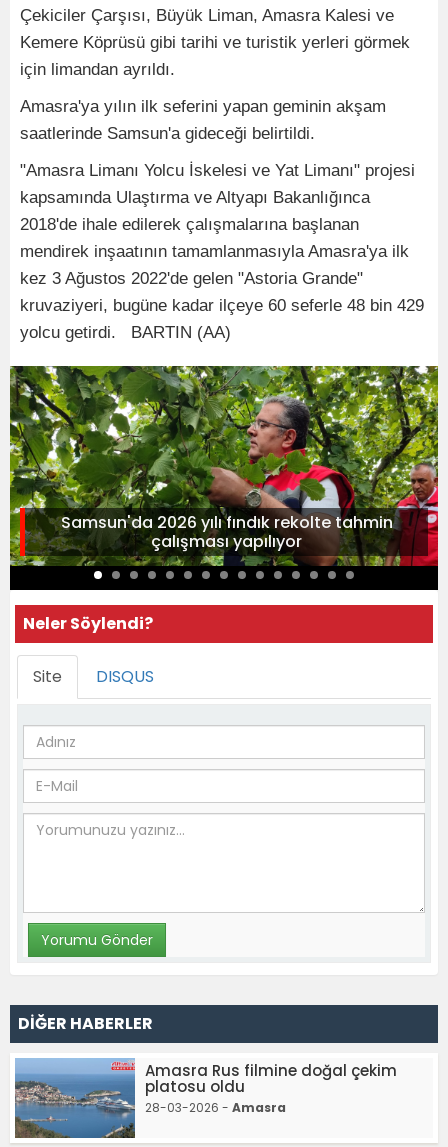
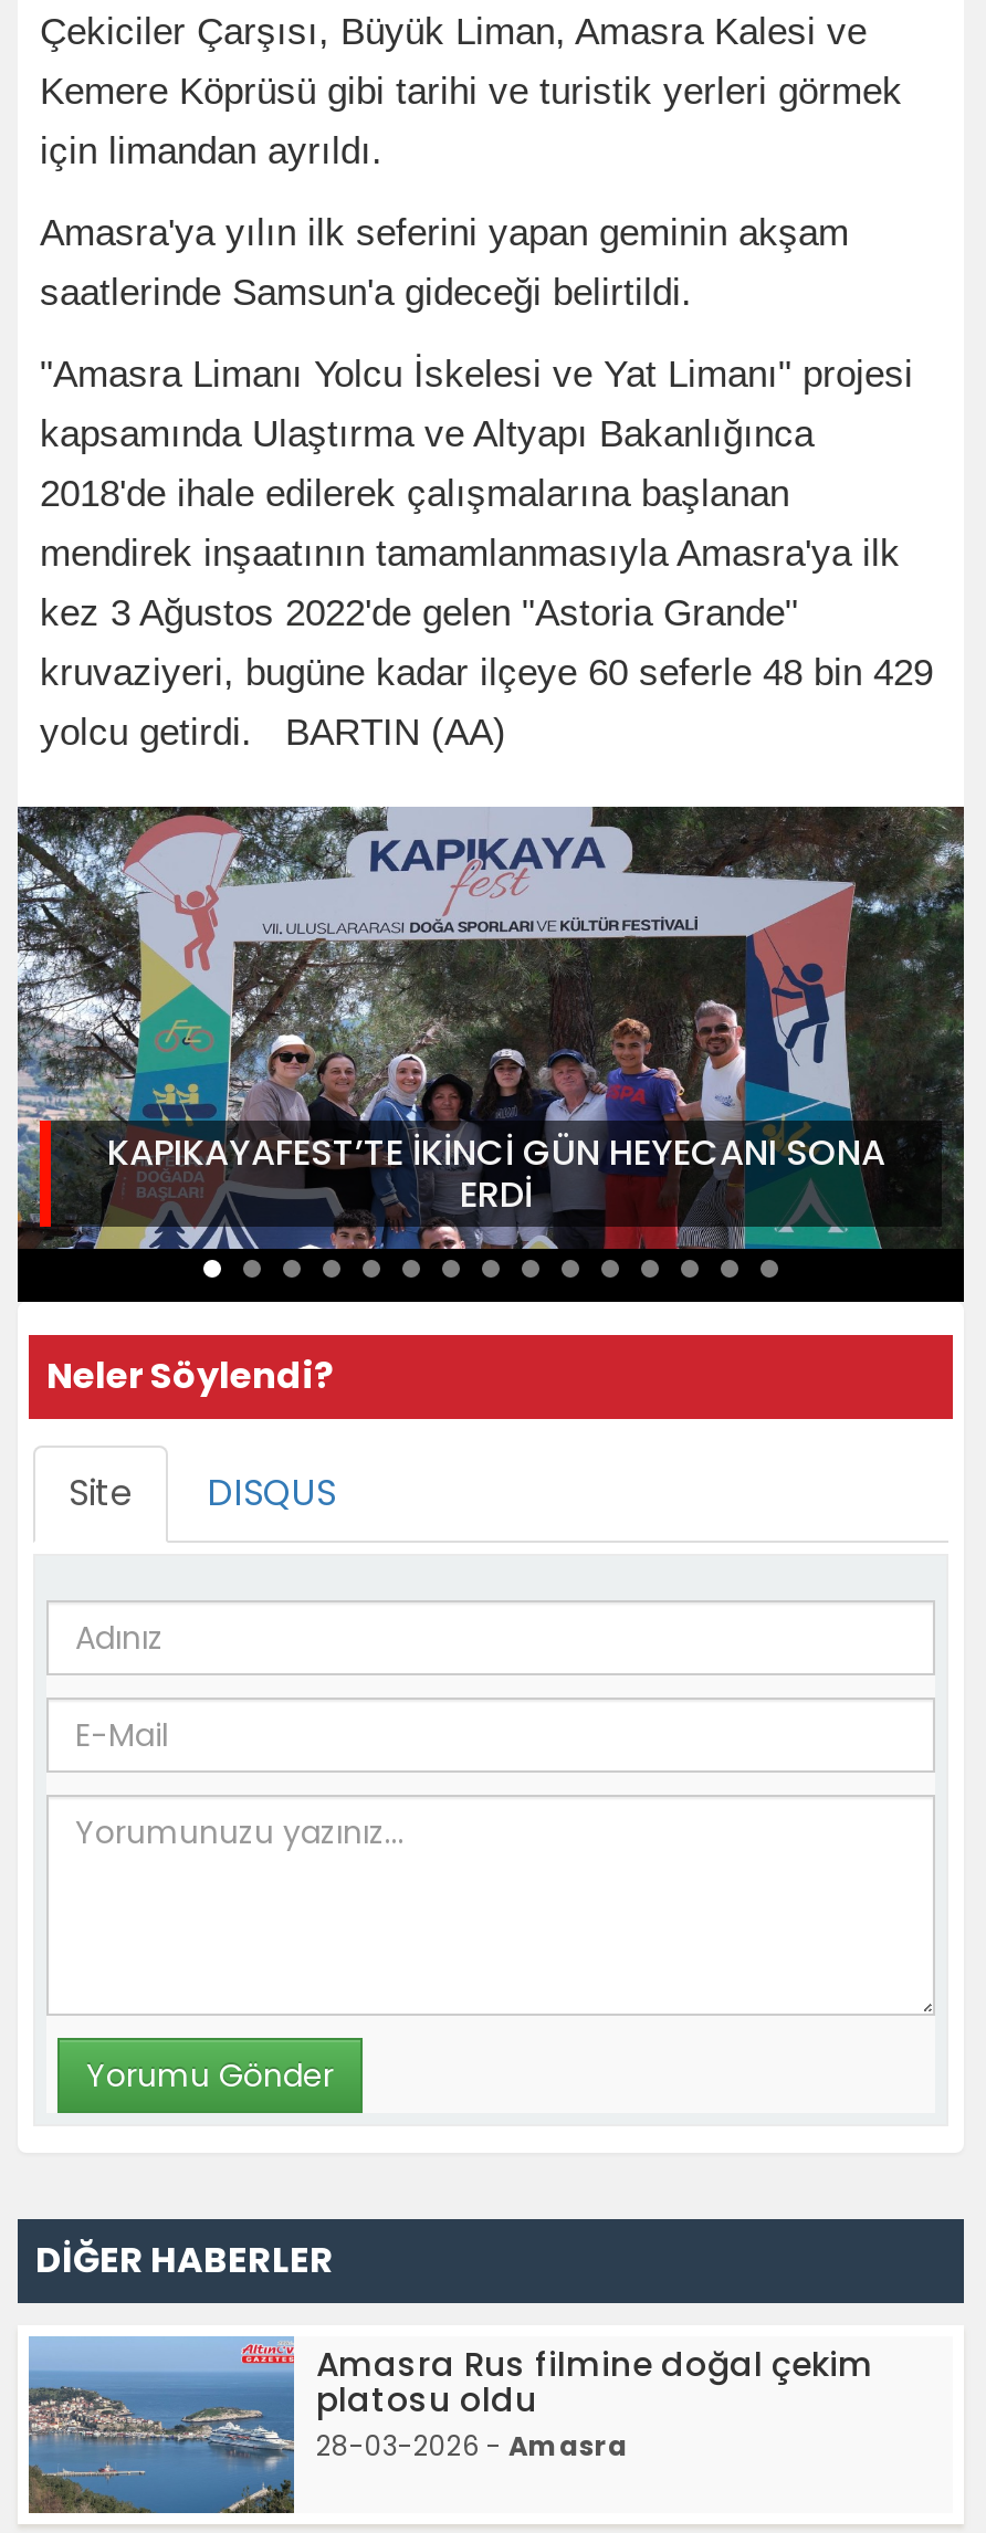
[9,365,439,567] [image] | Samsun'da 2026 yılı fındık rekolte tahmin | çalışması yapılıyor -> [15,805,966,1251] [image] | KAPIKAYAFEST’TE İKİNCİ GÜN HEYECANI SONA | ERDİ

